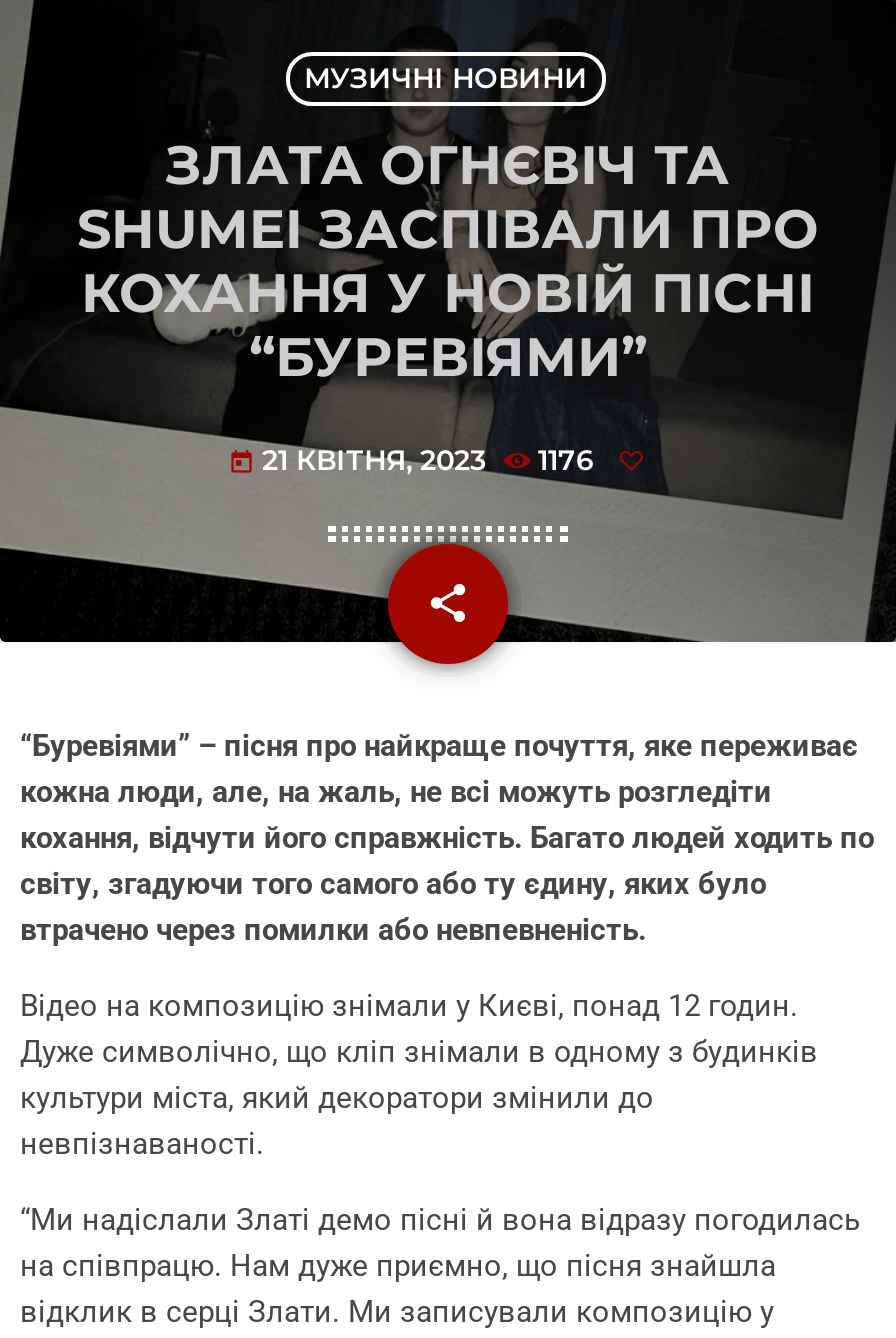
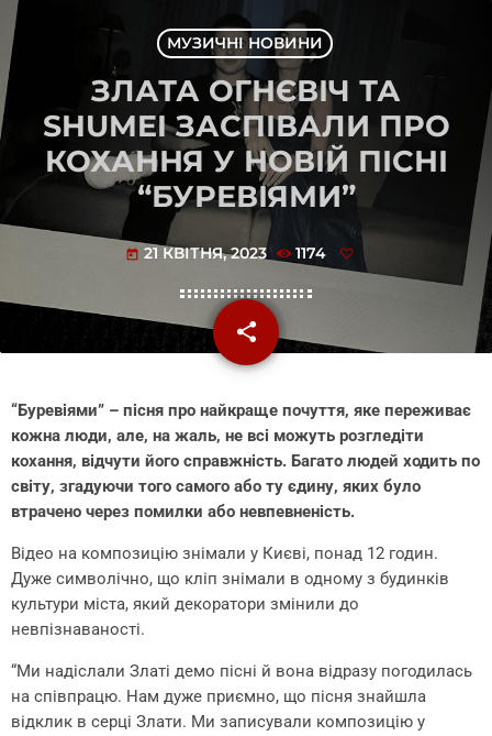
[538,442,602,478] 1176 -> [295,243,331,263] 1174

